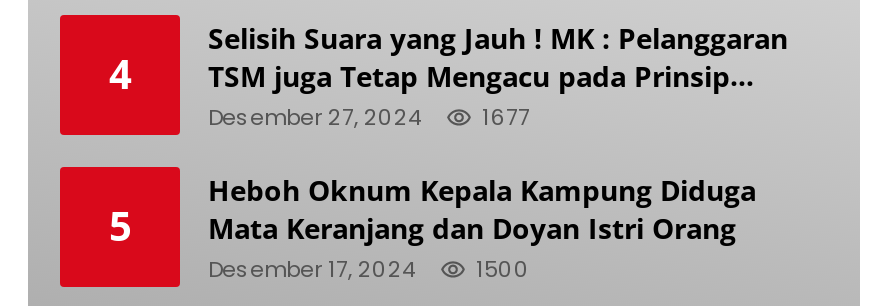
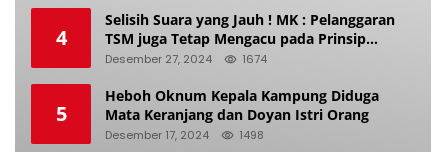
[482,100,530,132] 1677 -> [242,51,267,67] 1674
[208,252,530,284] Desember 17, 2024 1500 -> [105,127,264,143] Desember 17, 2024 1498

